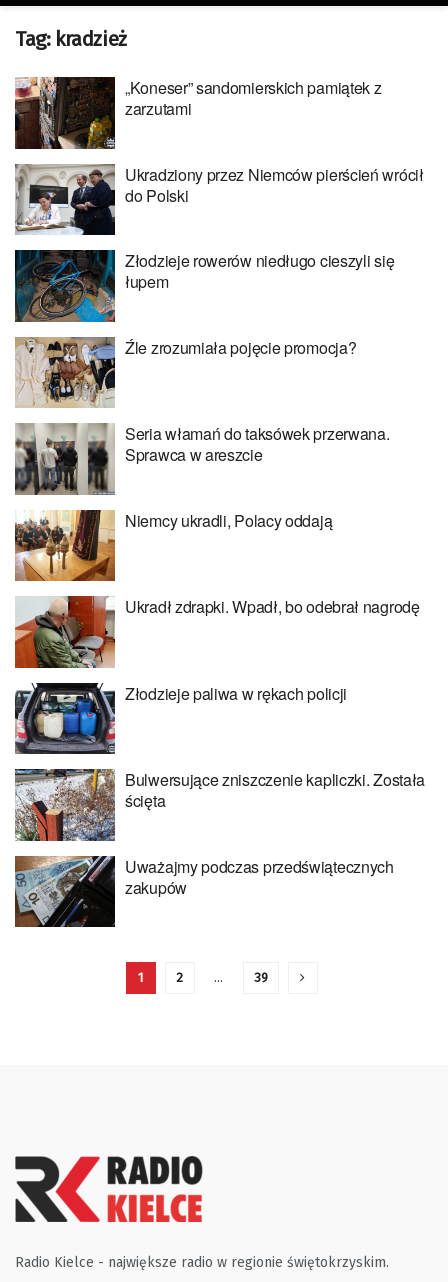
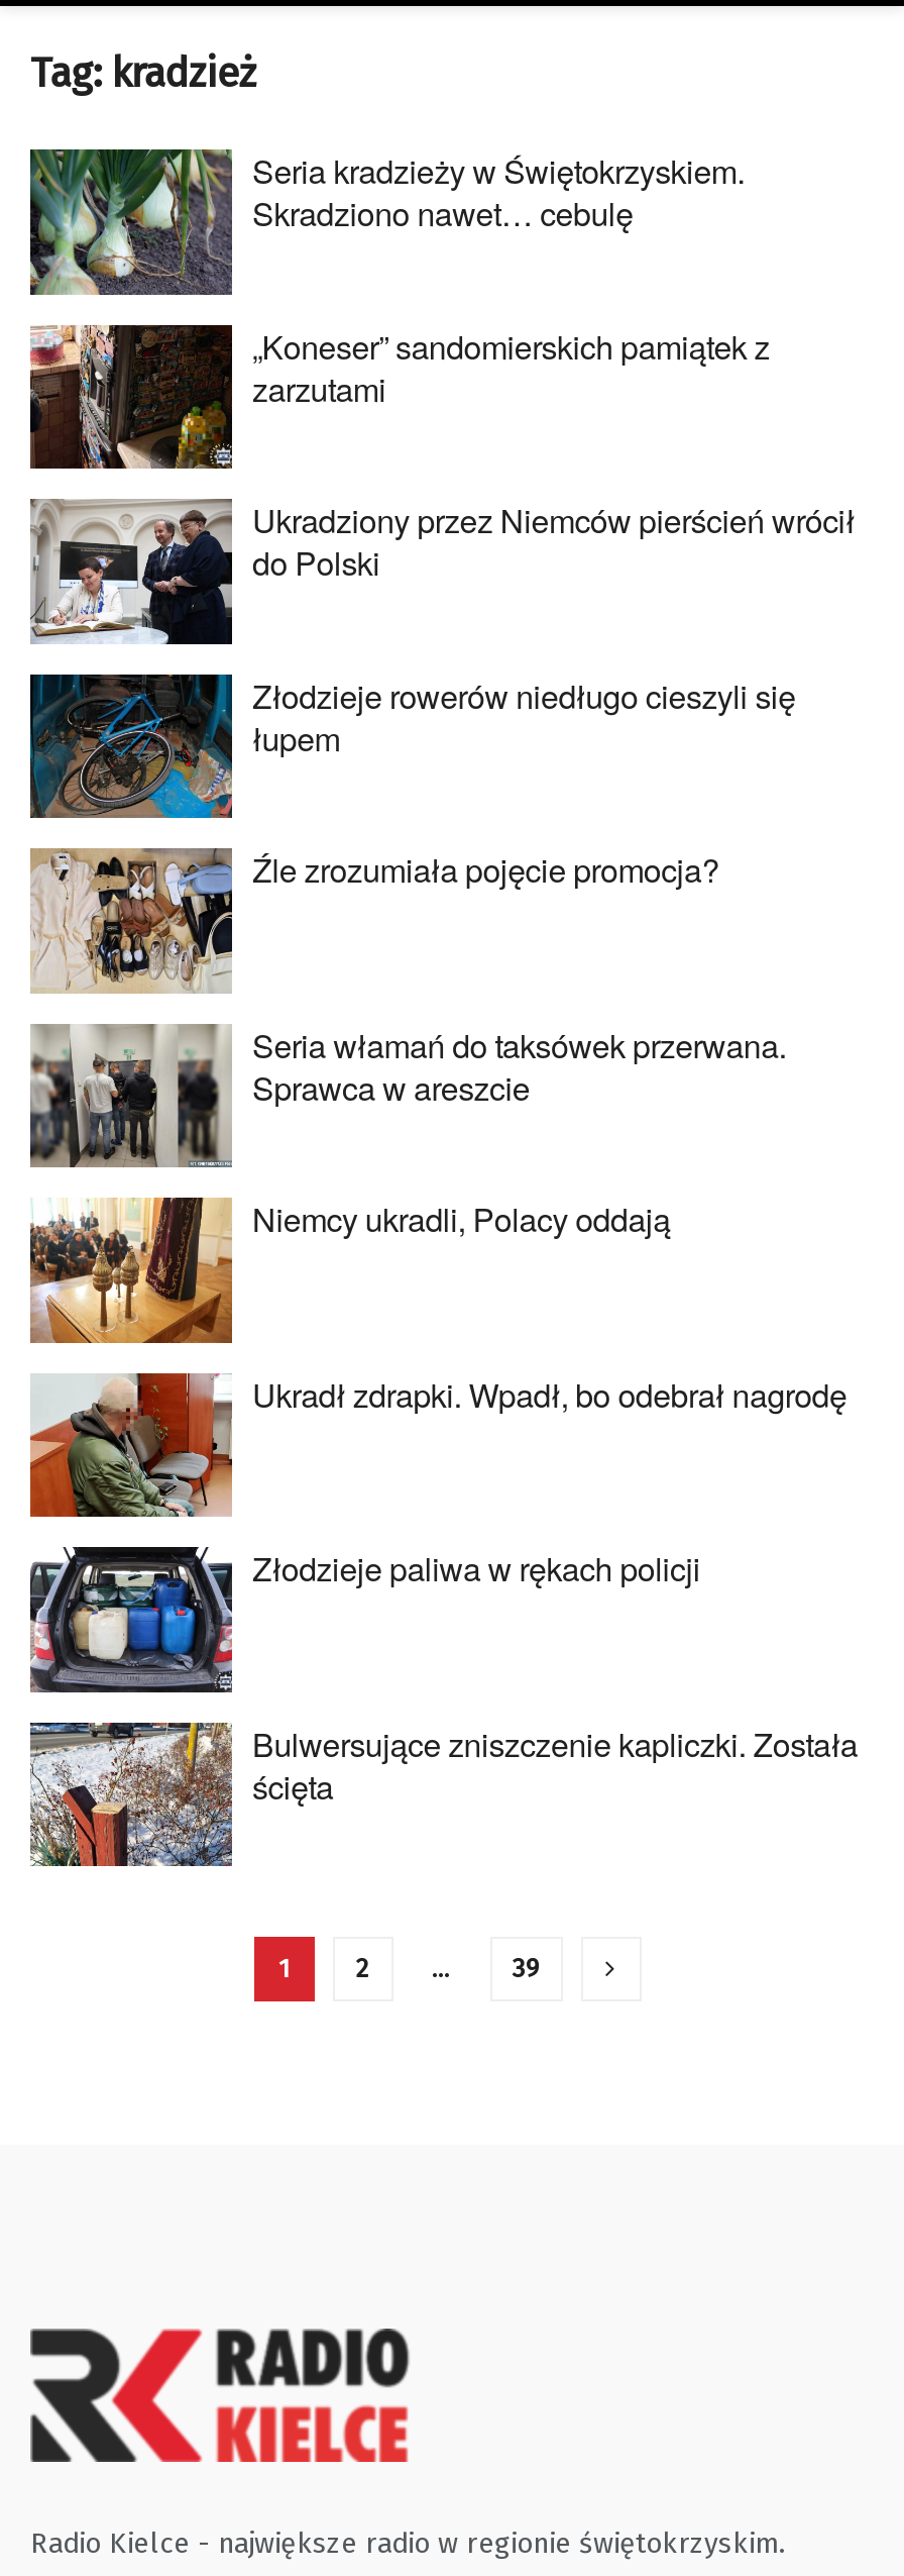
none -> [28,147,744,297] [image] | Seria kradzieży w Świętokrzyskiem. | Skradziono nawet… cebulę
moved [13,76,425,812] -> [26,321,858,1809]: [image] | „Koneser” sandomierskich pamiątek z | zarzutami | ... | Bulwersujące zniszczenie kapliczki. Została | ścięta
[15,854,394,928] [image] | Uważajmy podczas przedświątecznych | zakupów -> none

